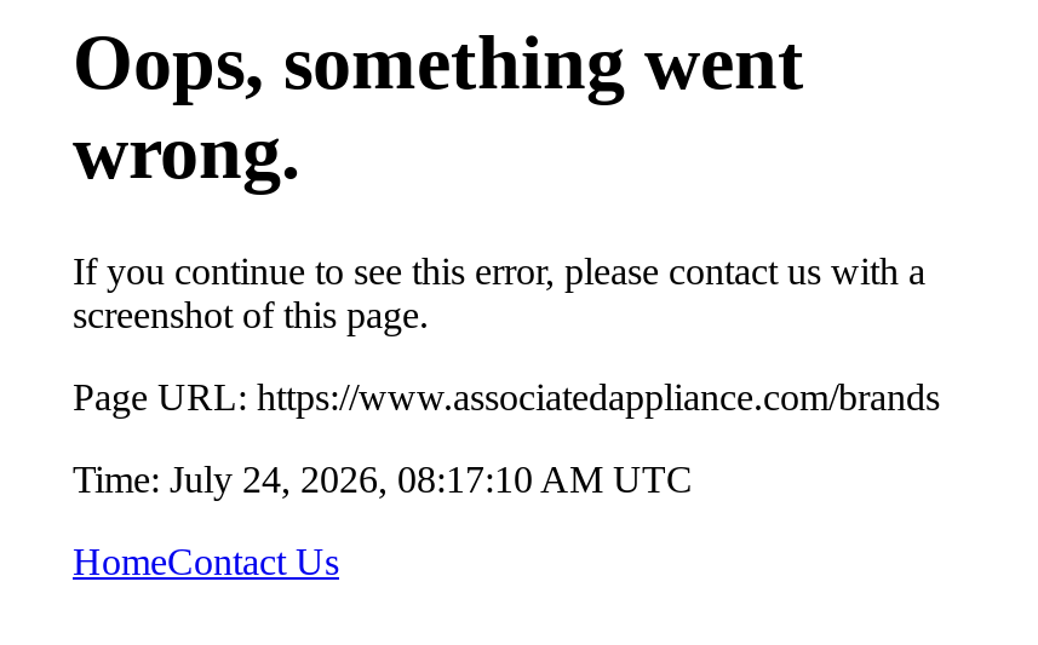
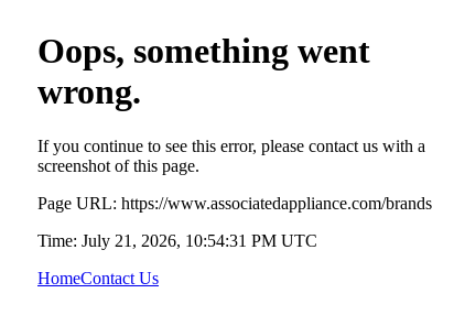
[73,458,693,500] Time: July 24, 2026, 08:17:10 AM UTC -> [37,231,317,250] Time: July 21, 2026, 10:54:31 PM UTC

